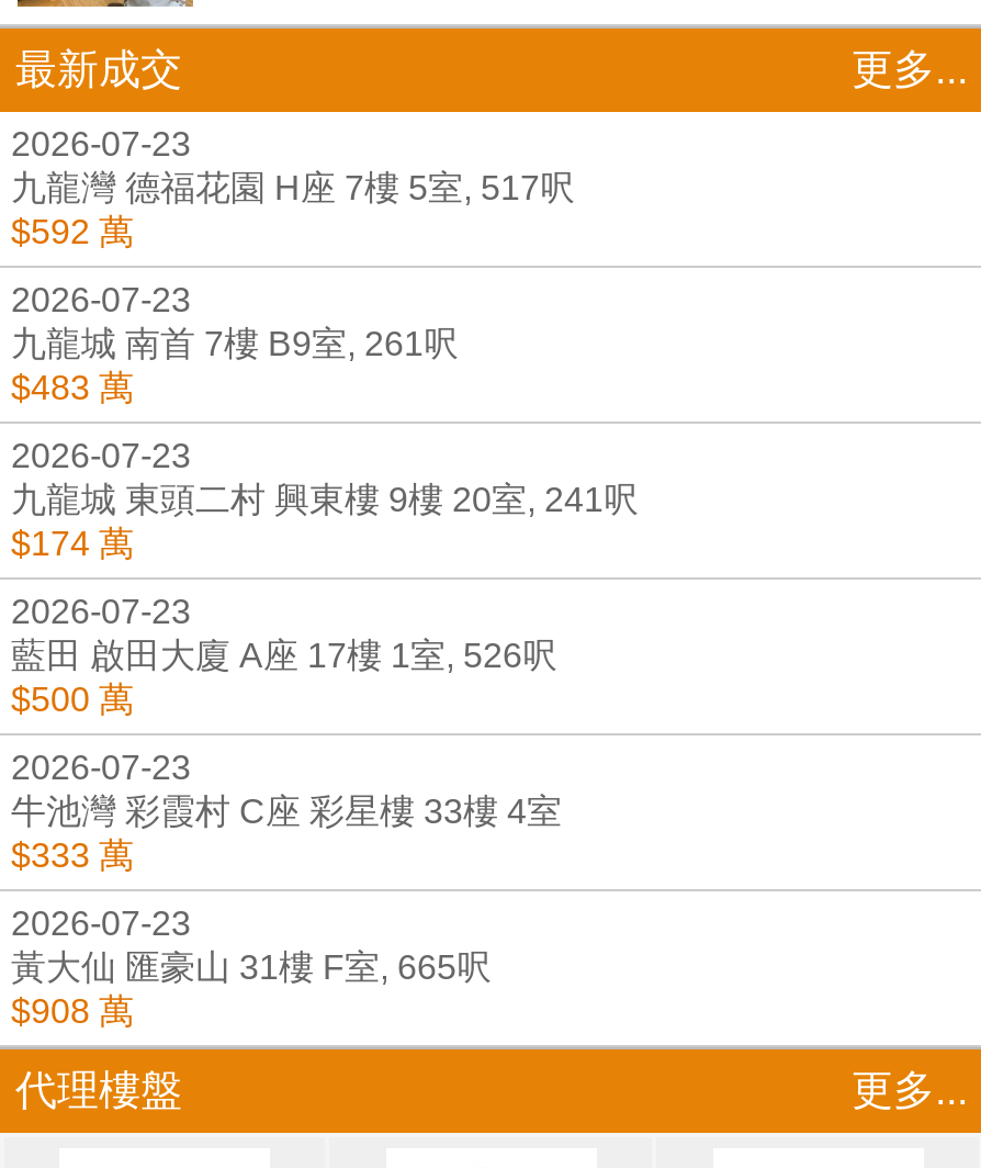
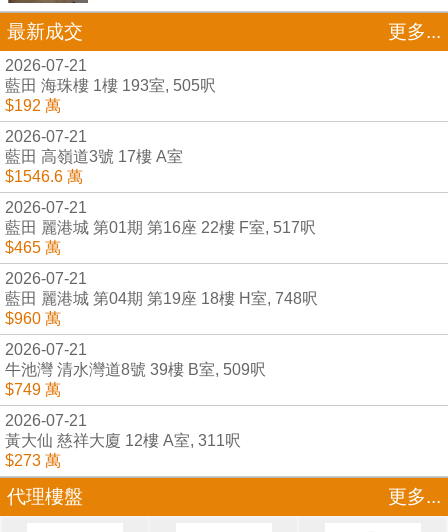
[11,124,575,250] 2026-07-23 | 九龍灣 德福花園 H座 7樓 5室, 517呎 | $592 萬 -> [5,57,216,114] 2026-07-21 | 藍田 海珠樓 1樓 193室, 505呎 | $192 萬
[11,280,459,406] 2026-07-23 | 九龍城 南首 7樓 B9室, 261呎 | $483 萬 -> [5,128,183,185] 2026-07-21 | 藍田 高嶺道3號 17樓 A室 | $1546.6 萬
[11,436,639,561] 2026-07-23 | 九龍城 東頭二村 興東樓 9樓 20室, 241呎 | $174 萬 -> [5,199,316,256] 2026-07-21 | 藍田 麗港城 第01期 第16座 22樓 F室, 517呎 | $465 萬
[11,592,557,717] 2026-07-23 | 藍田 啟田大廈 A座 17樓 1室, 526呎 | $500 萬 -> [5,270,318,327] 2026-07-21 | 藍田 麗港城 第04期 第19座 18樓 H室, 748呎 | $960 萬
[11,748,562,873] 2026-07-23 | 牛池灣 彩霞村 C座 彩星樓 33樓 4室 | $333 萬 -> [5,341,266,398] 2026-07-21 | 牛池灣 清水灣道8號 39樓 B室, 509呎 | $749 萬
[11,904,492,1029] 2026-07-23 | 黃大仙 匯豪山 31樓 F室, 665呎 | $908 萬 -> [5,412,241,469] 2026-07-21 | 黃大仙 慈祥大廈 12樓 A室, 311呎 | $273 萬

